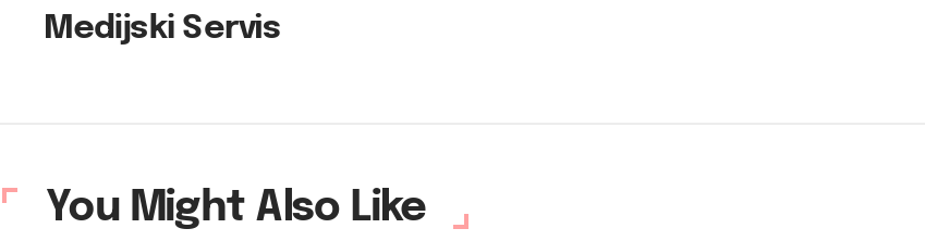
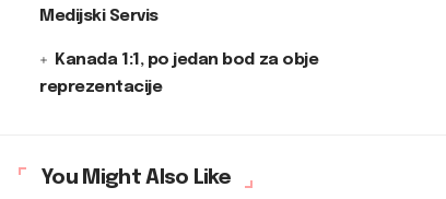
none -> [39,51,318,96] Kanada 1:1, po jedan bod za obje | reprezentacije

